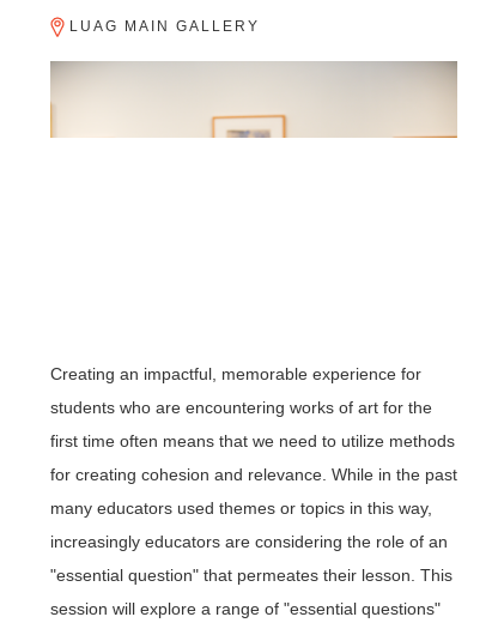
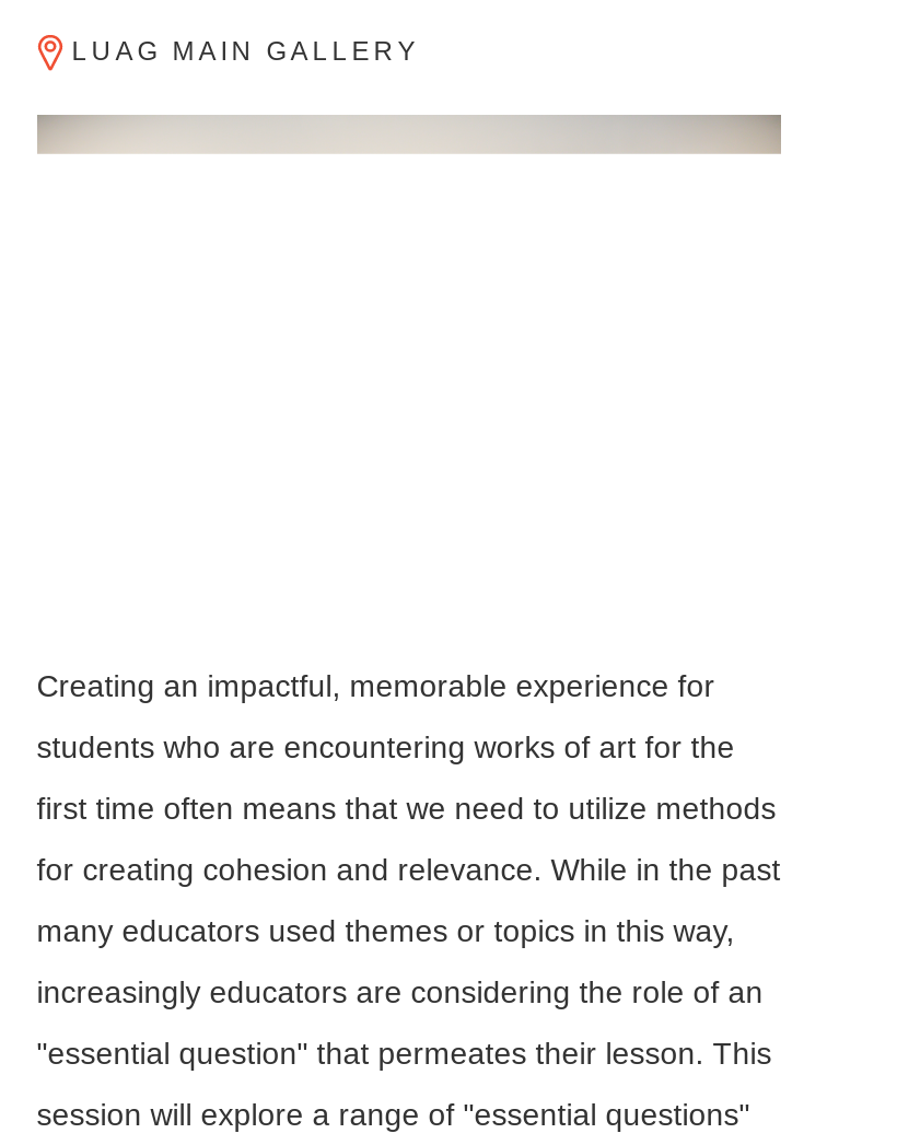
[49,83,458,139] [image] -> none

